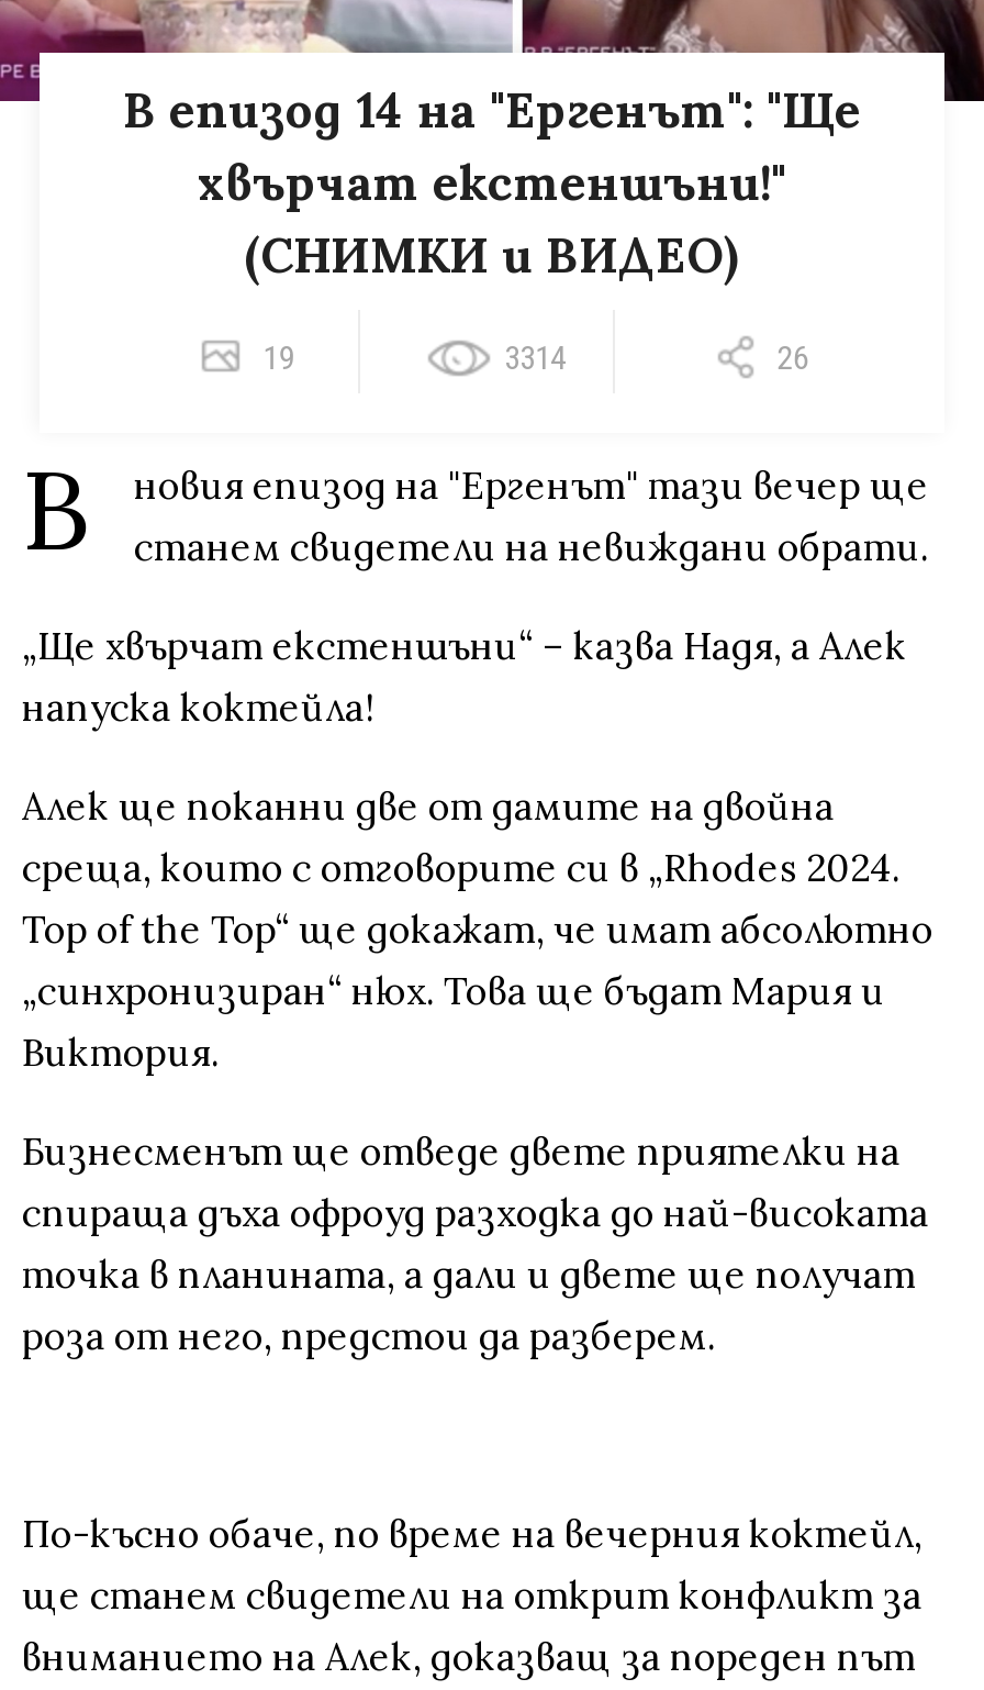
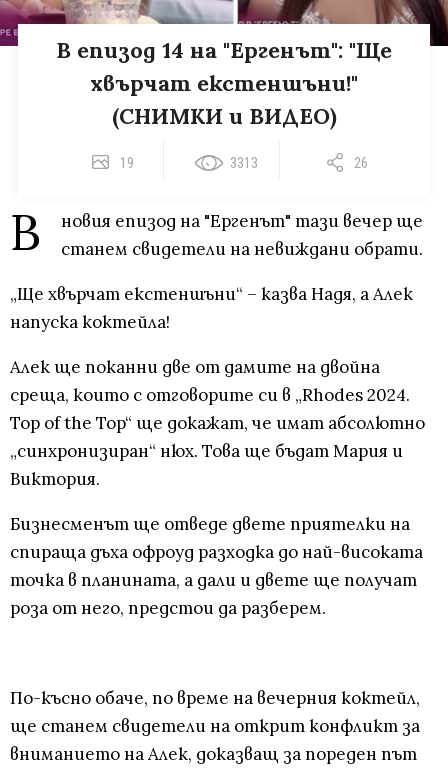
[504,339,566,378] 3314 -> [229,154,257,172] 3313

